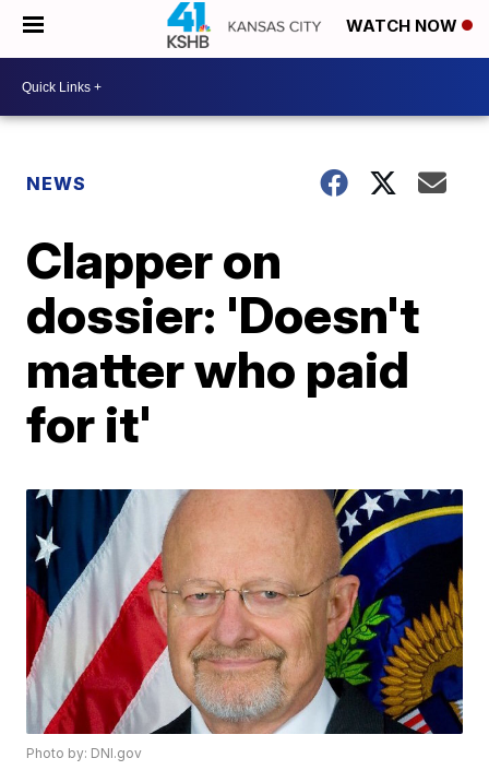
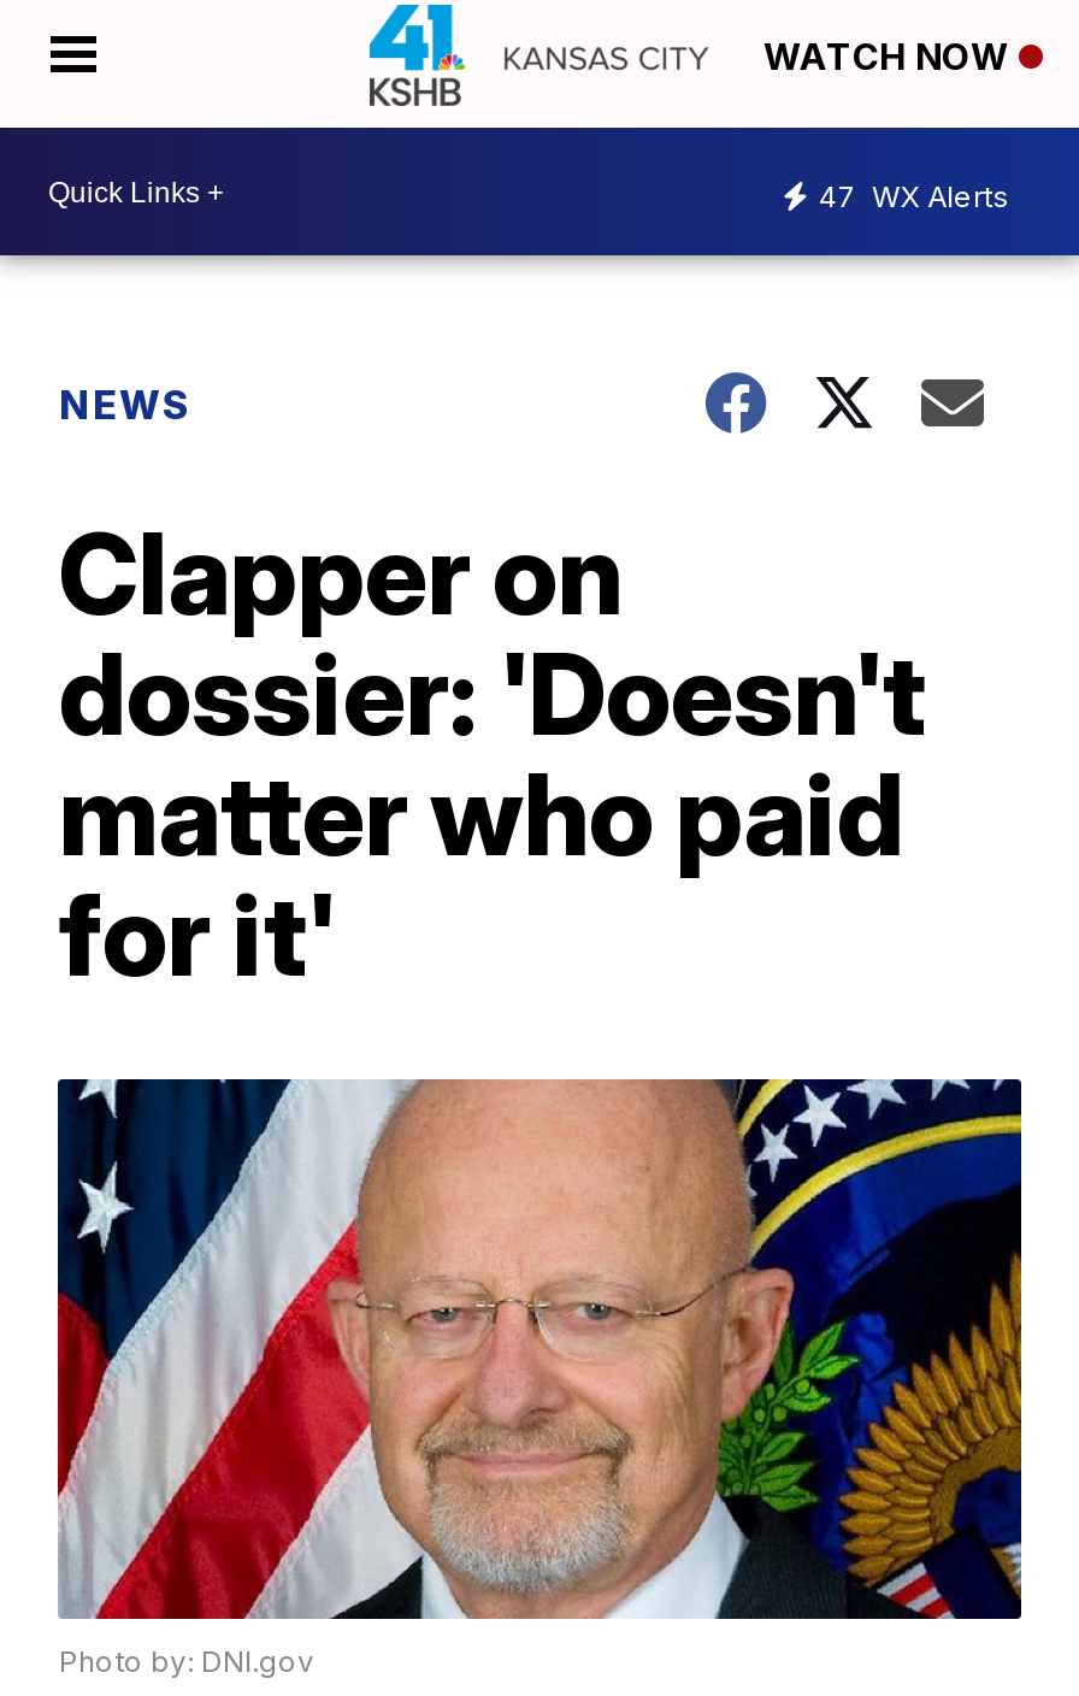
none -> [819,177,1009,213] 47 WX Alerts

